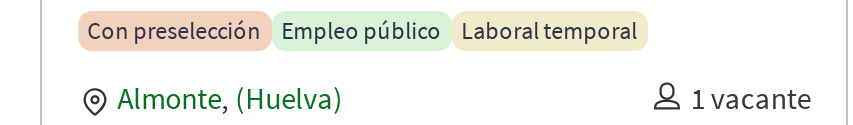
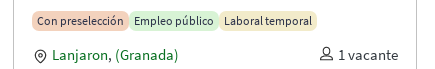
[117,78,343,116] Almonte, (Huelva) -> [52,45,179,64] Lanjaron, (Granada)

